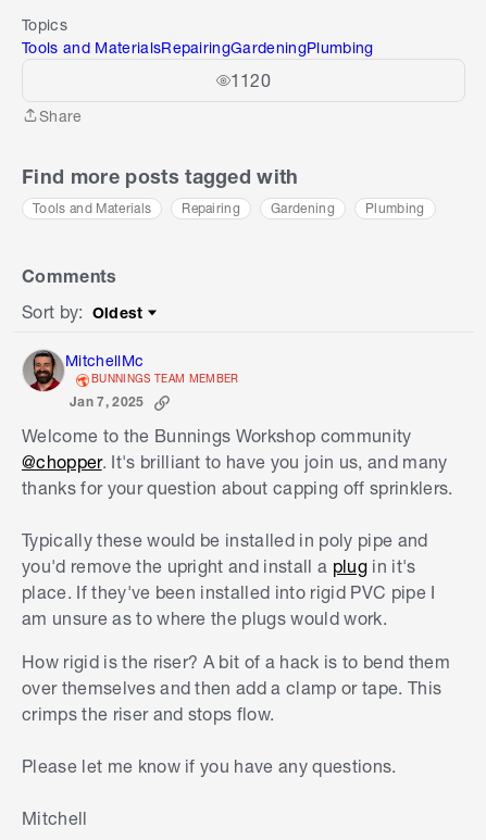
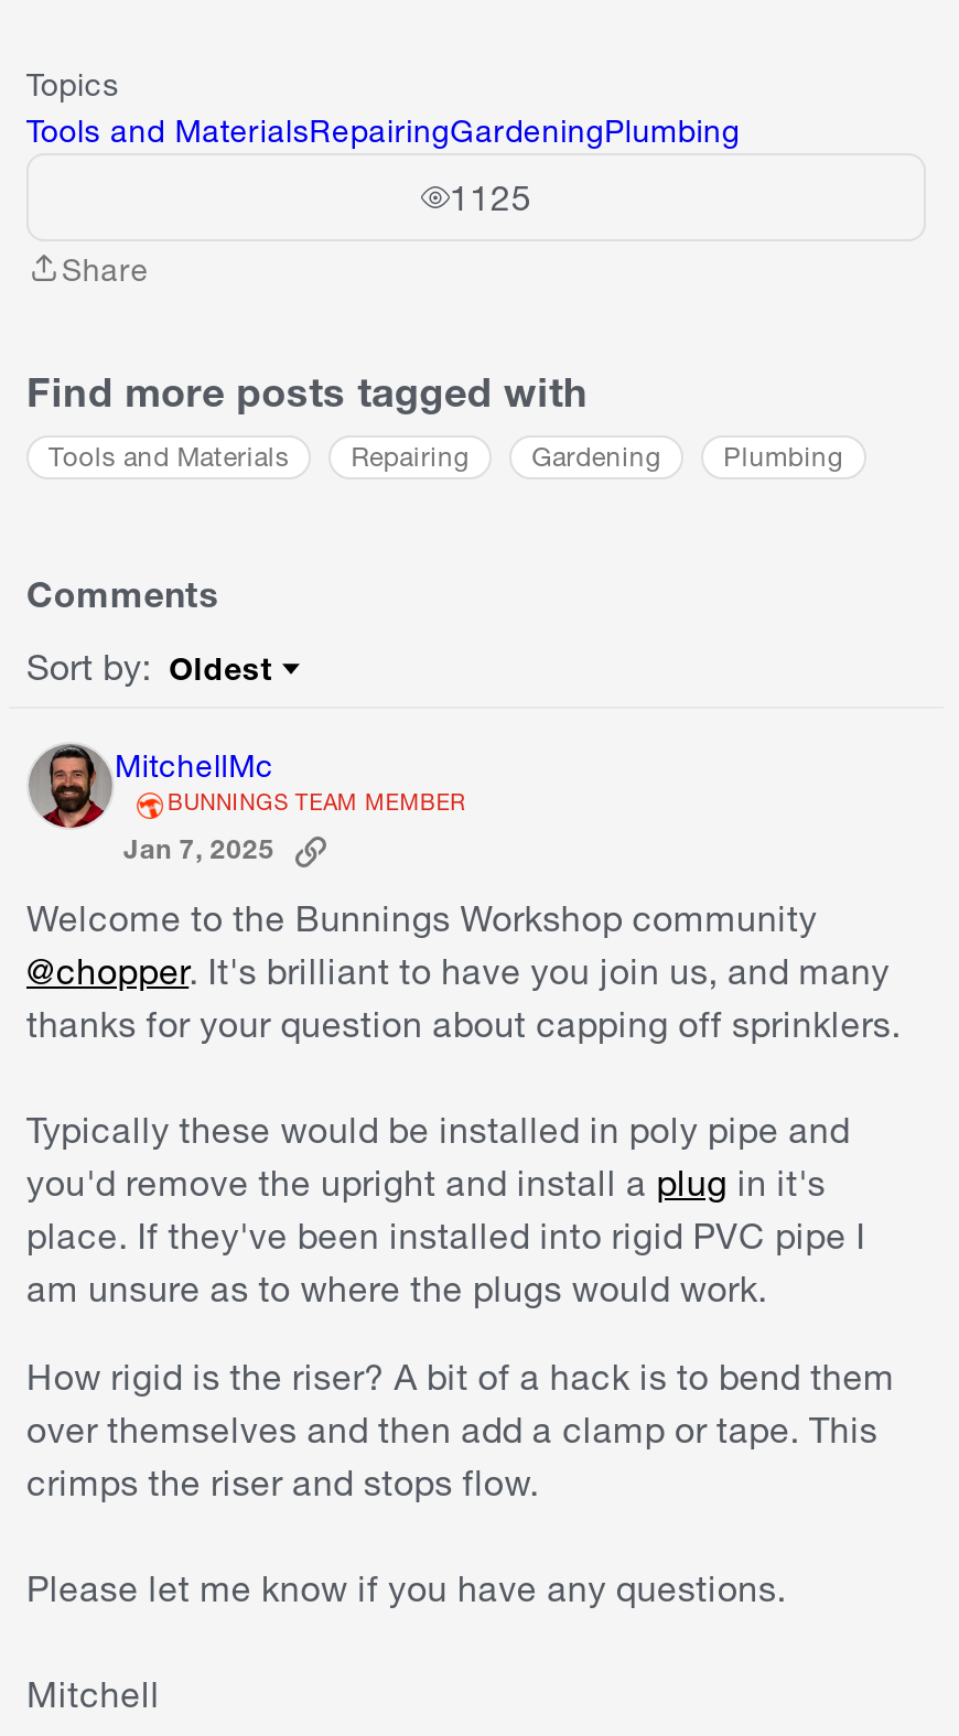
[230,70,271,90] 1120 -> [449,175,532,217] 1125

